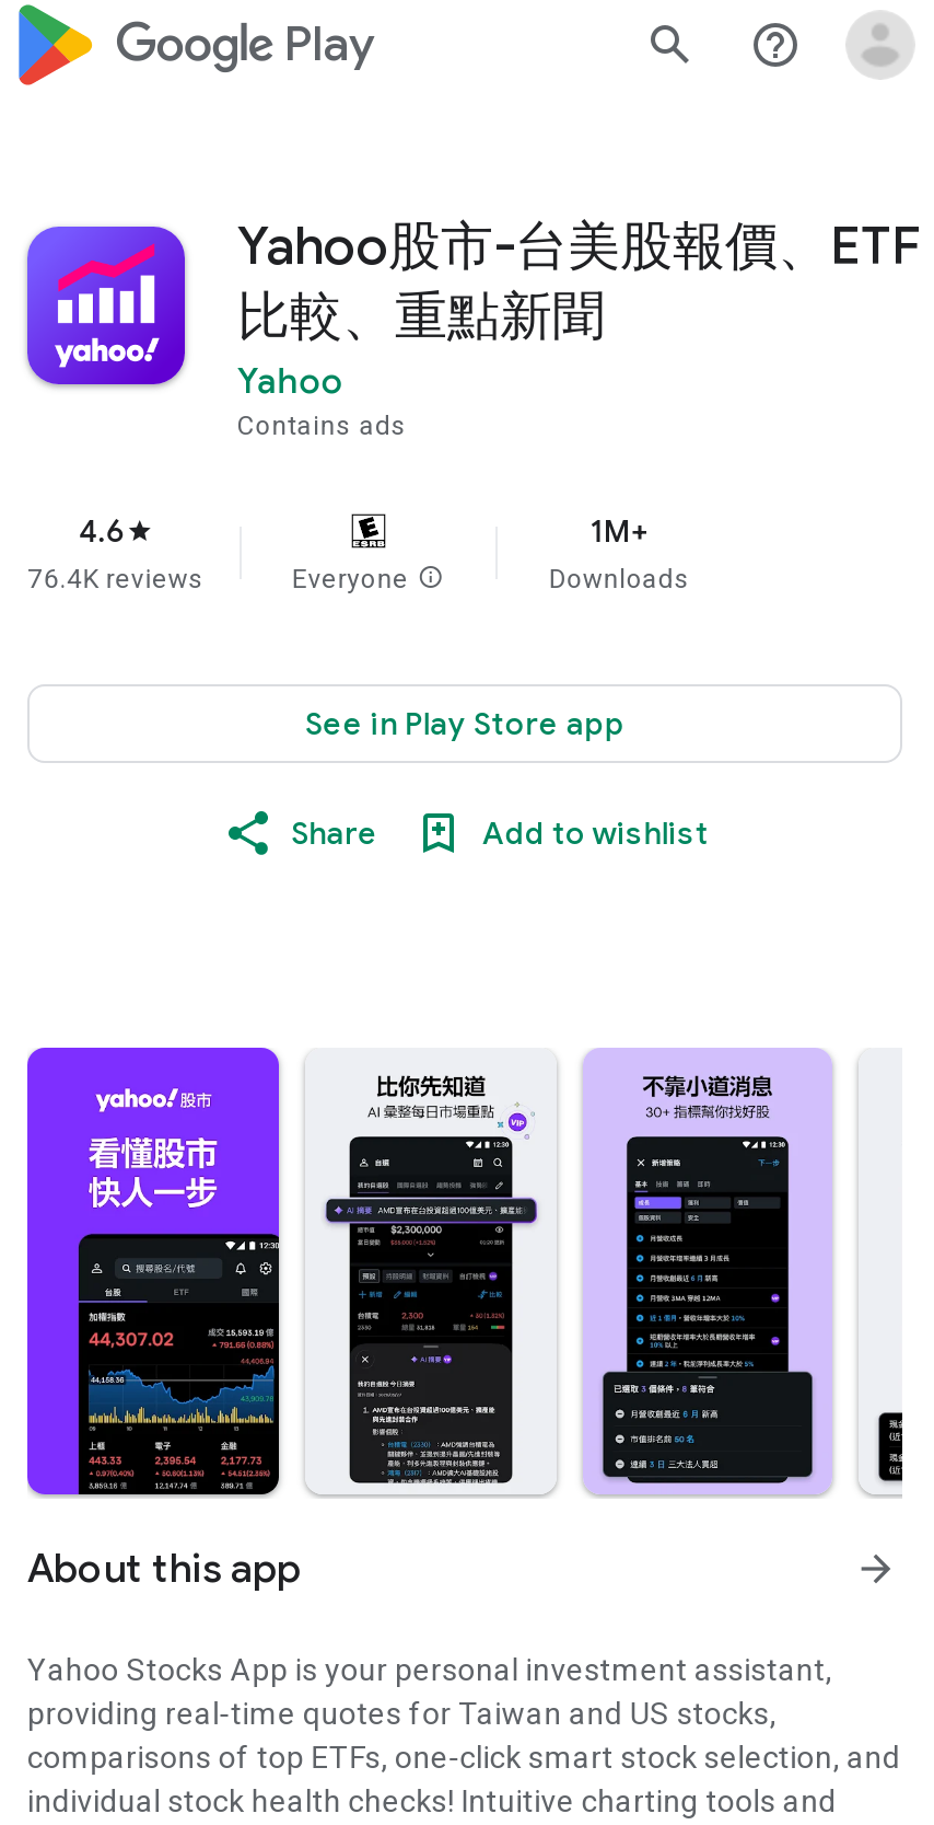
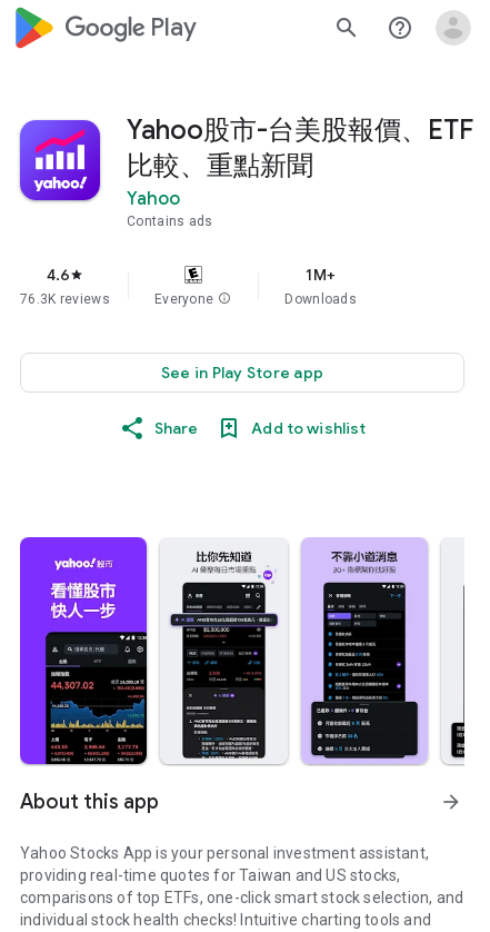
[27,564,204,594] 76.4K reviews -> [20,291,110,307] 76.3K reviews

